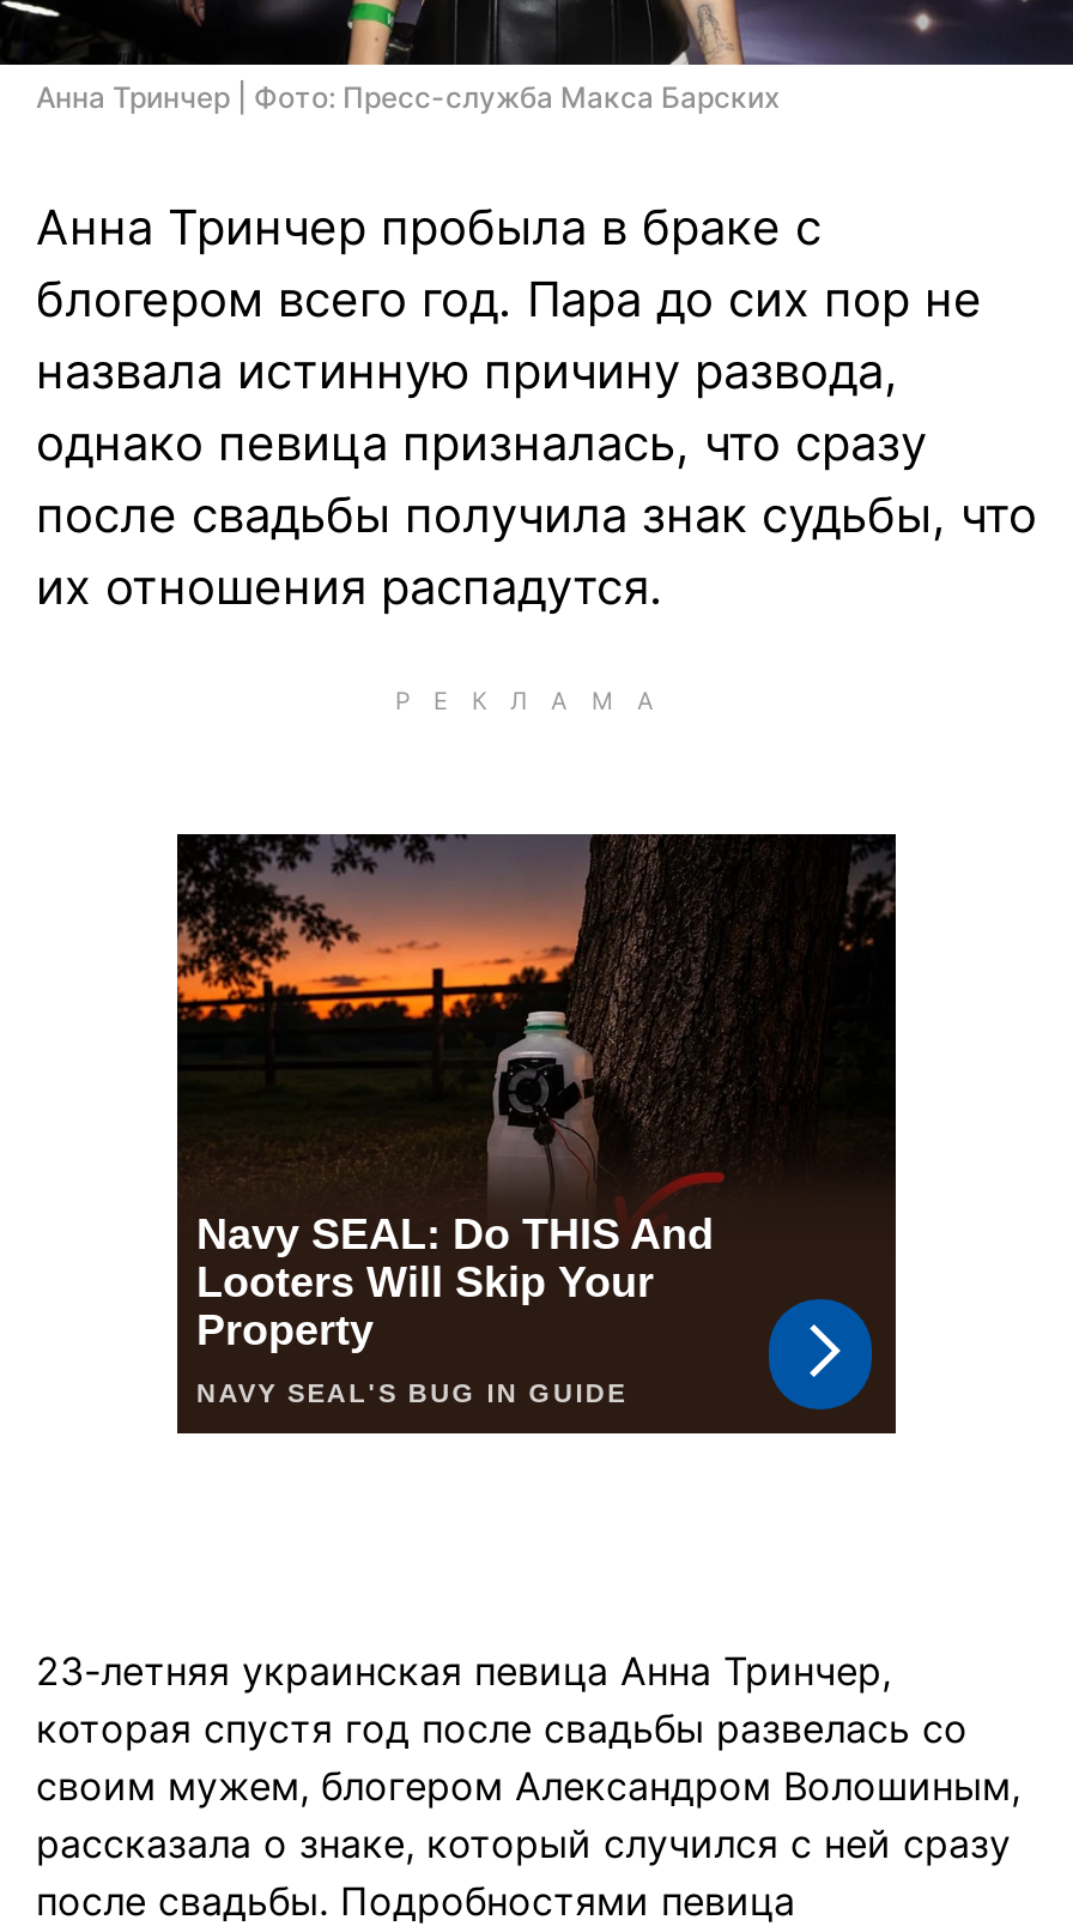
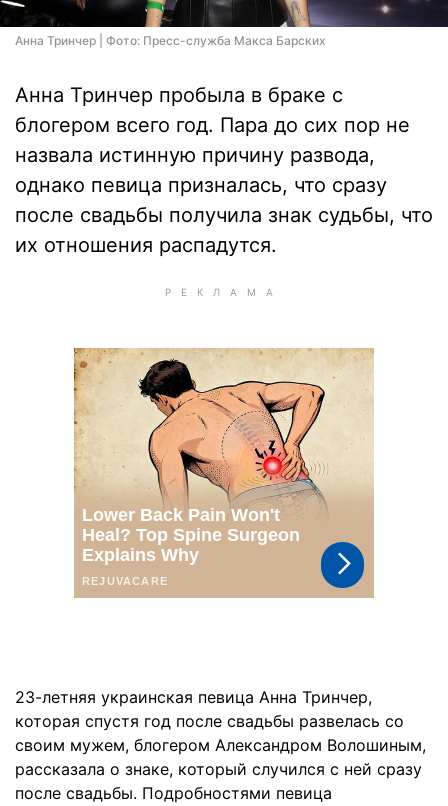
[175,832,898,1436] [image] -> [73,347,374,598] [image]

